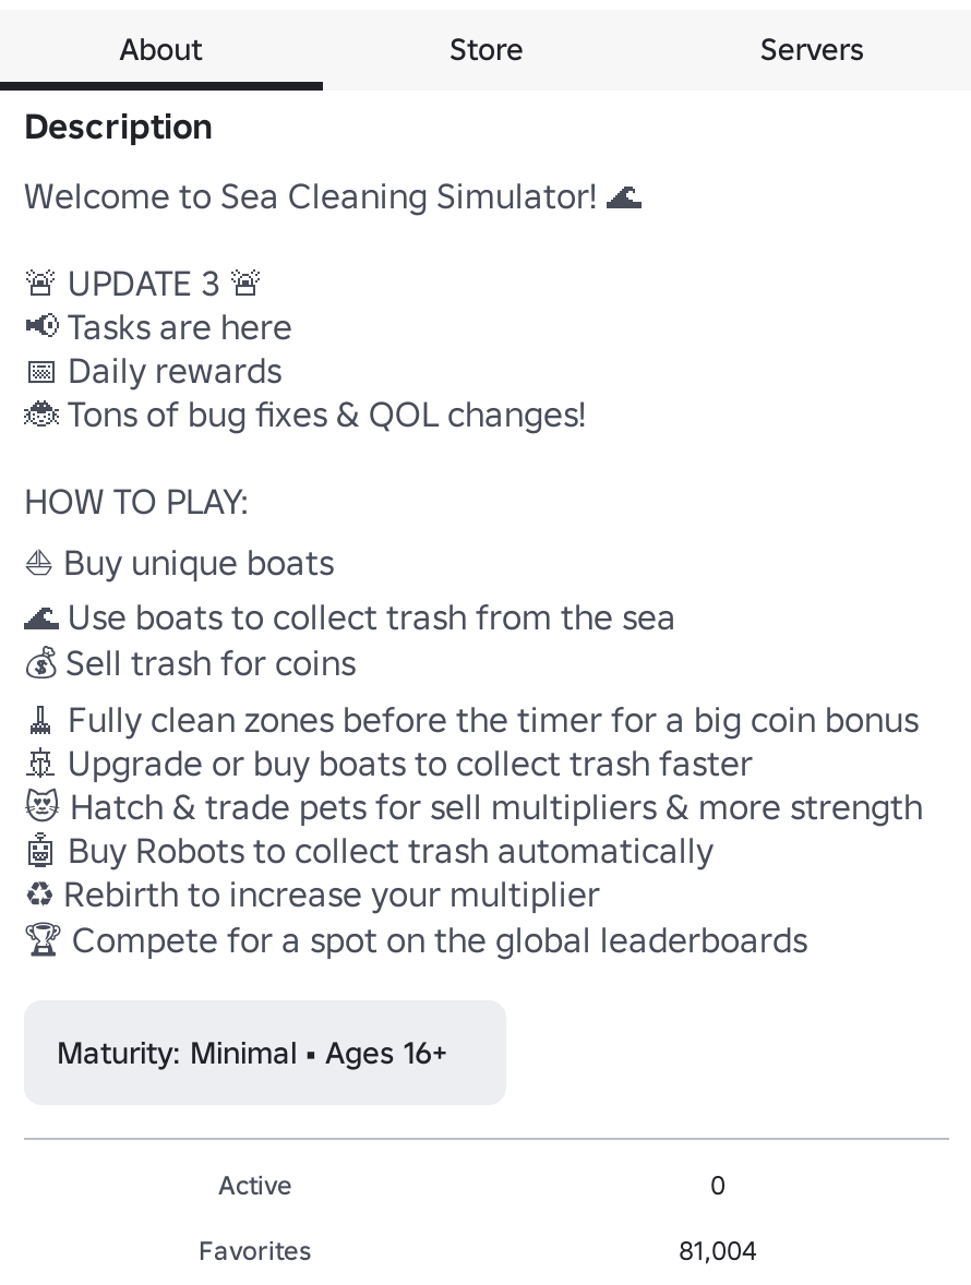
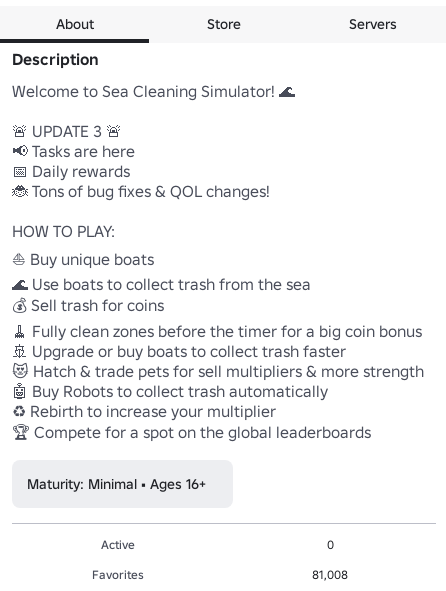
[679,1233,757,1265] 81,004 -> [312,566,348,581] 81,008

